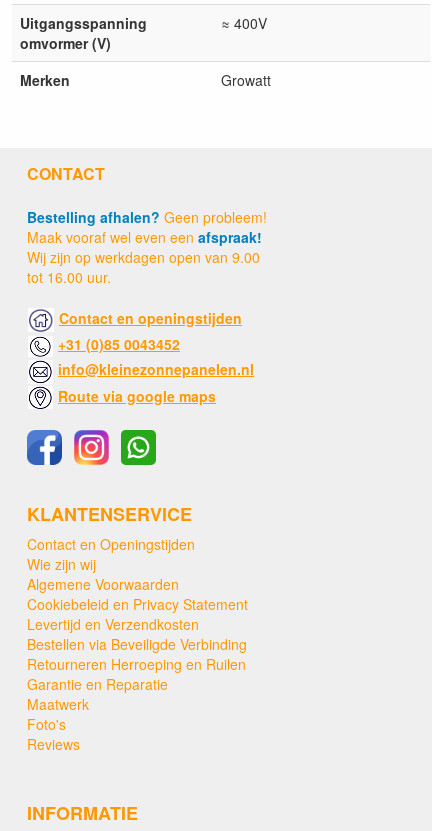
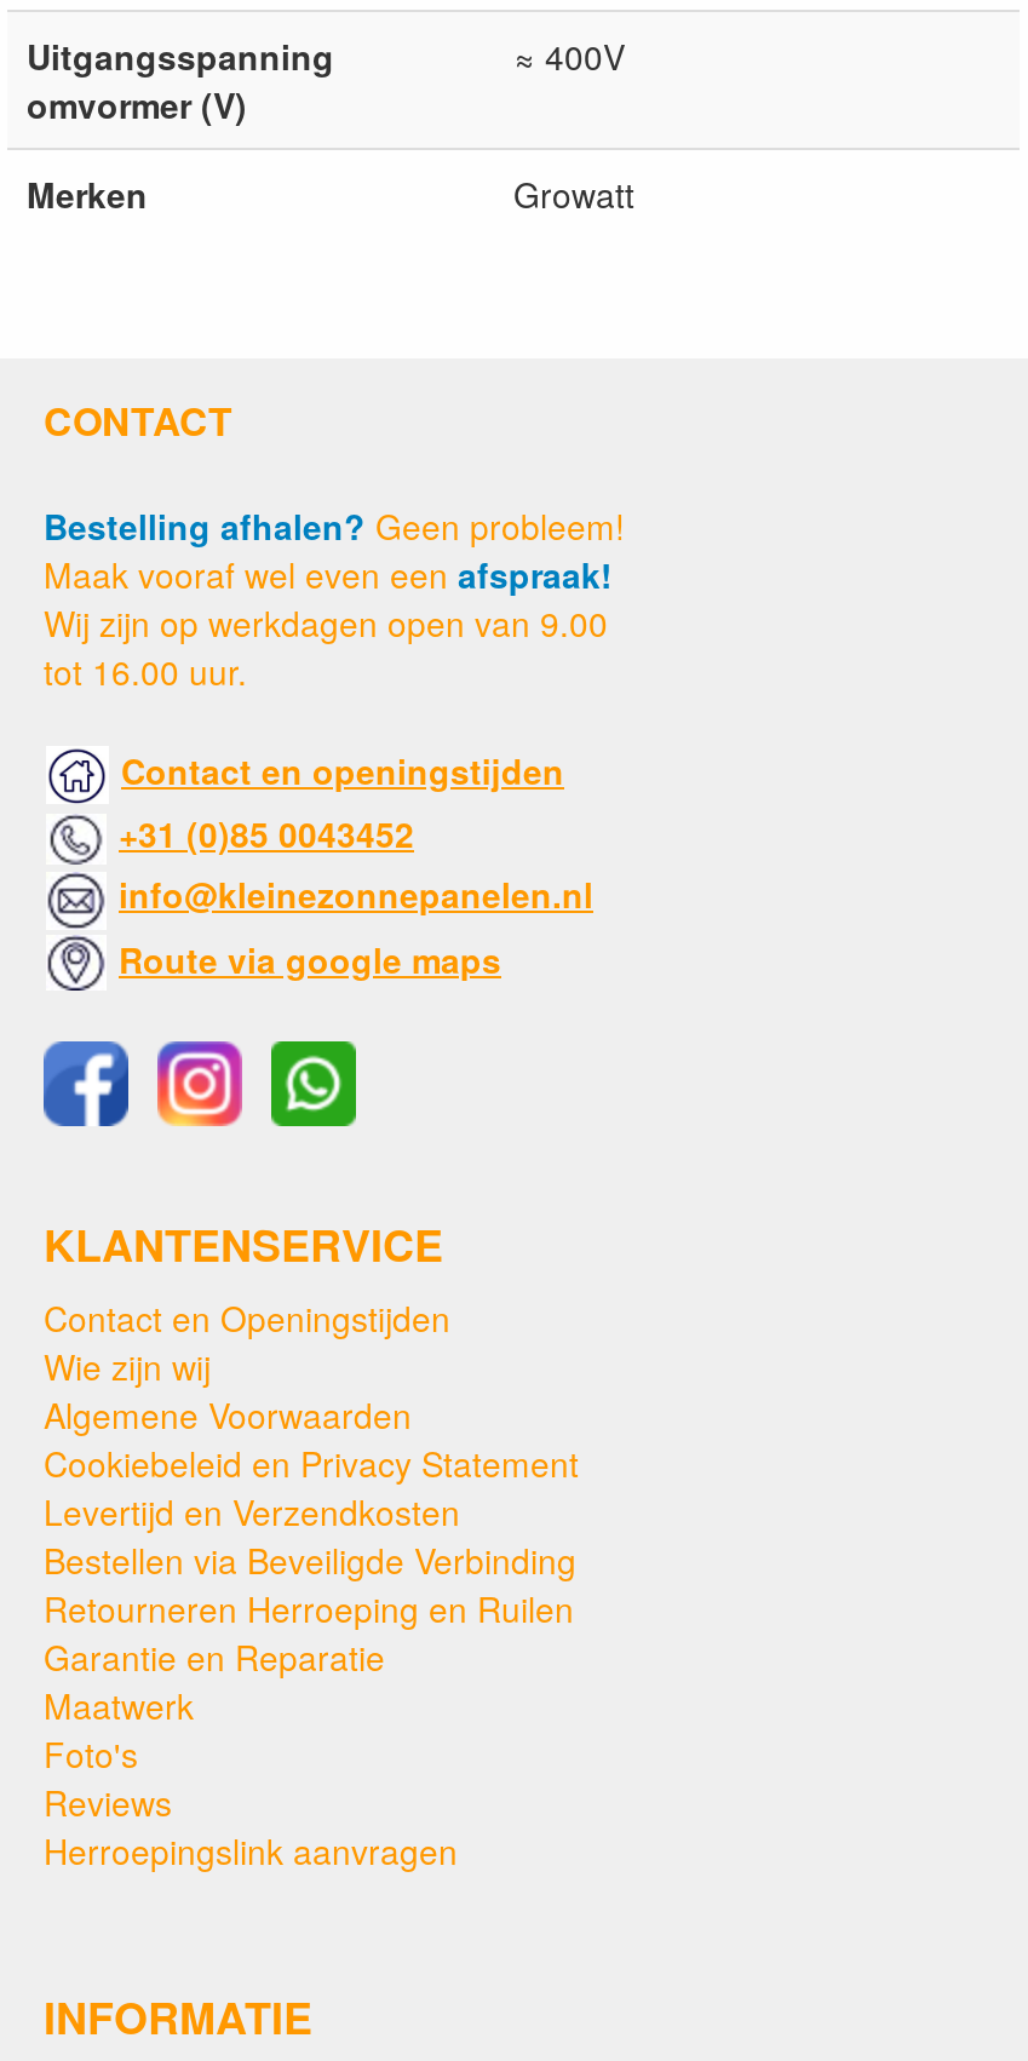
none -> [44,1827,458,1876] Herroepingslink aanvragen

